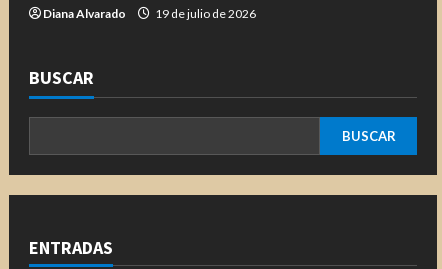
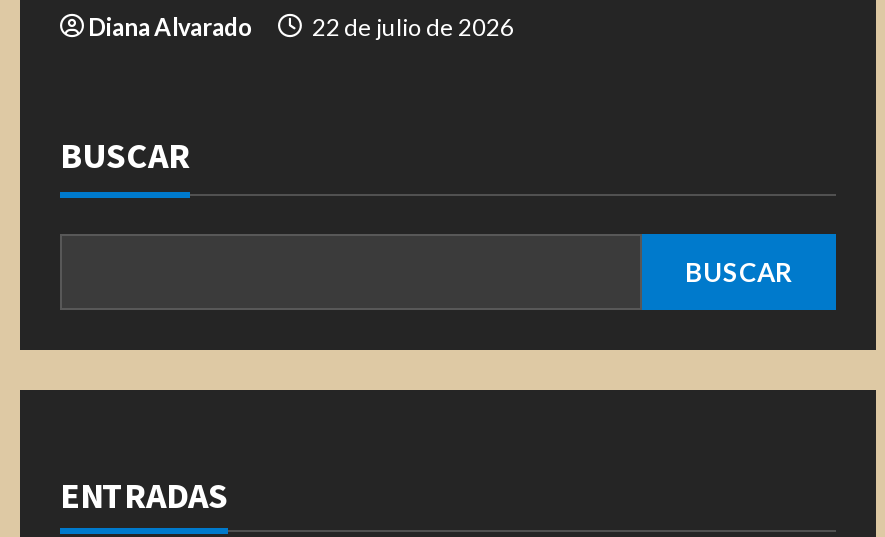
[43,6,256,21] Diana Alvarado 19 de julio de 2026 -> [88,11,514,41] Diana Alvarado 22 de julio de 2026

